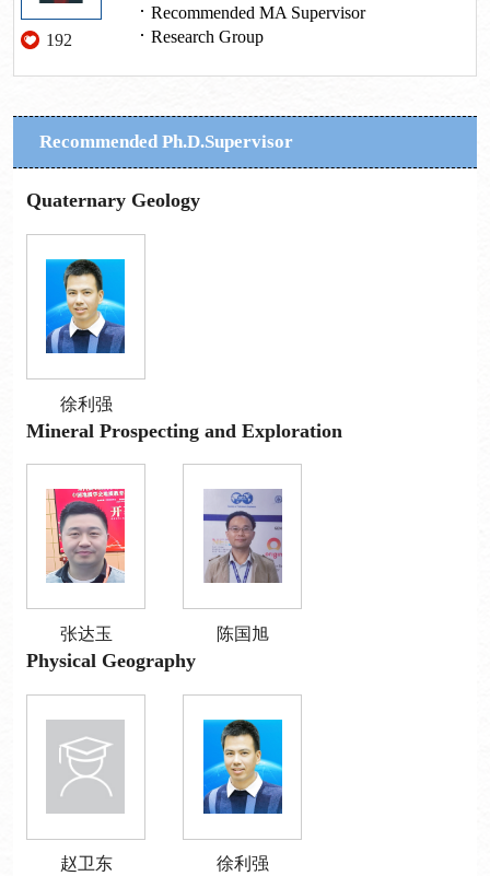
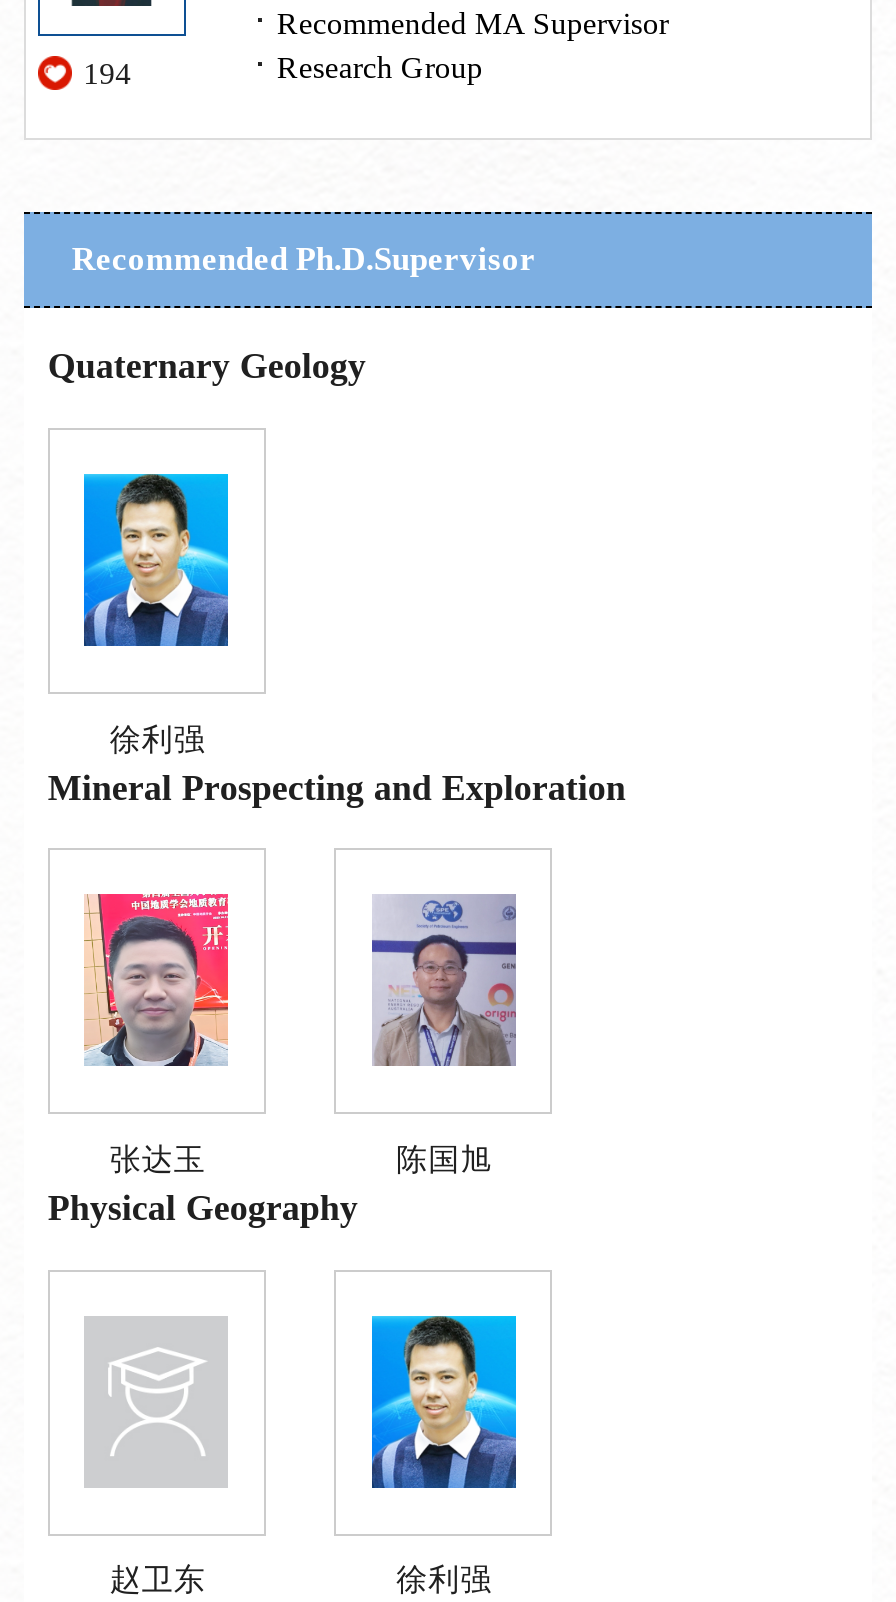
[45,30,72,49] 192 -> [83,55,131,89] 194

